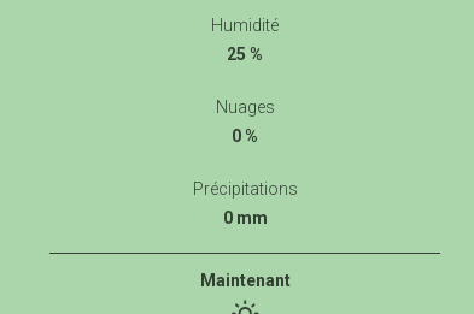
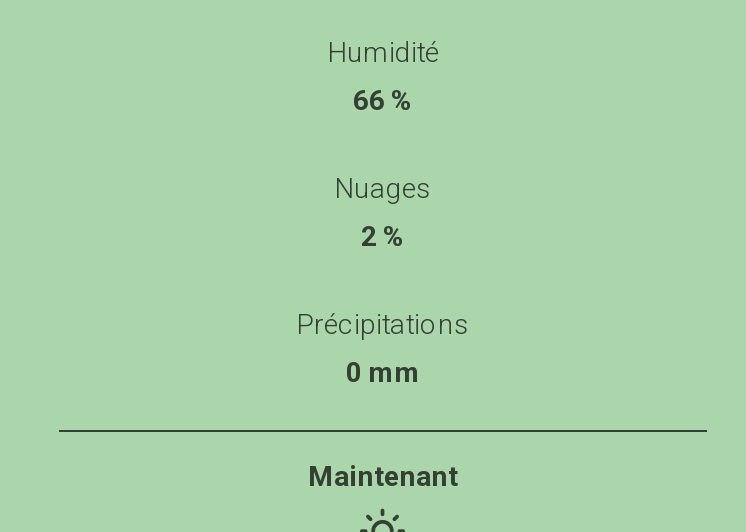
[227,45,263,64] 25 % -> [353,85,413,117] 66 %
[232,127,258,146] 0 % -> [361,221,405,253] 2 %

